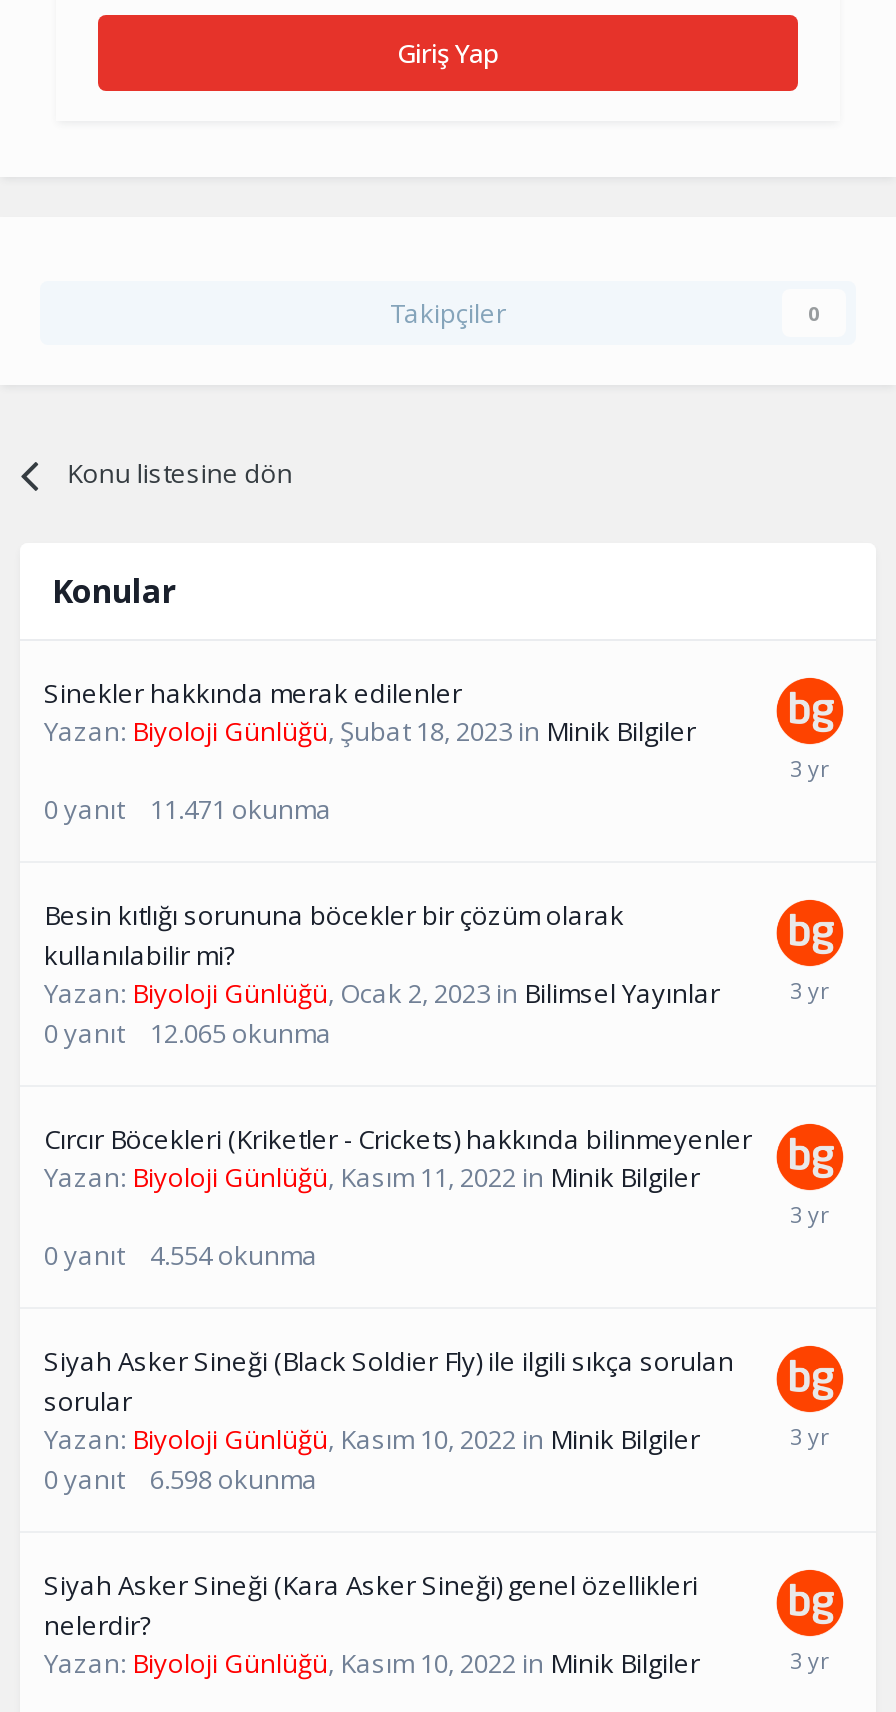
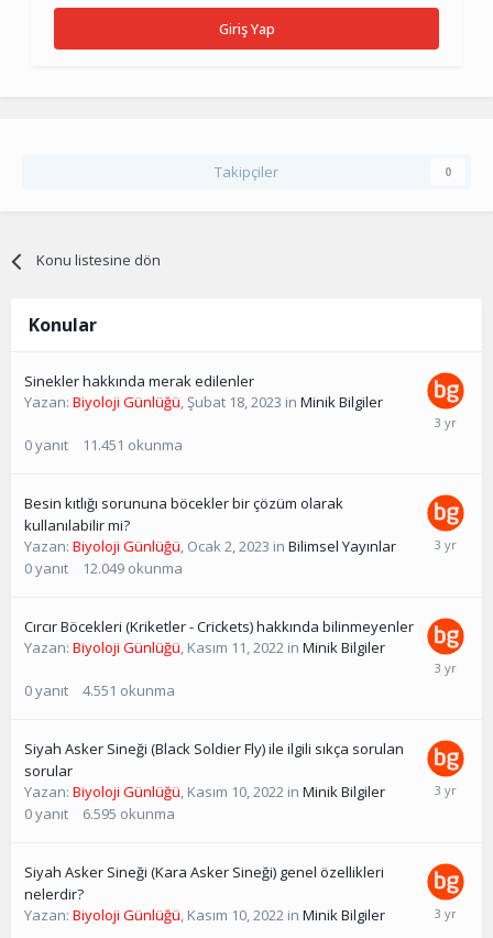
[44,792,332,828] 0 yanıt 11.471 okunma -> [24,435,183,455] 0 yanıt 11.451 okunma
[44,1016,332,1052] 0 yanıt 12.065 okunma -> [24,559,183,578] 0 yanıt 12.049 okunma
[44,1238,318,1274] 0 yanıt 4.554 okunma -> [24,681,175,701] 0 yanıt 4.551 okunma
[44,1462,318,1498] 0 yanıt 6.598 okunma -> [24,804,175,824] 0 yanıt 6.595 okunma

